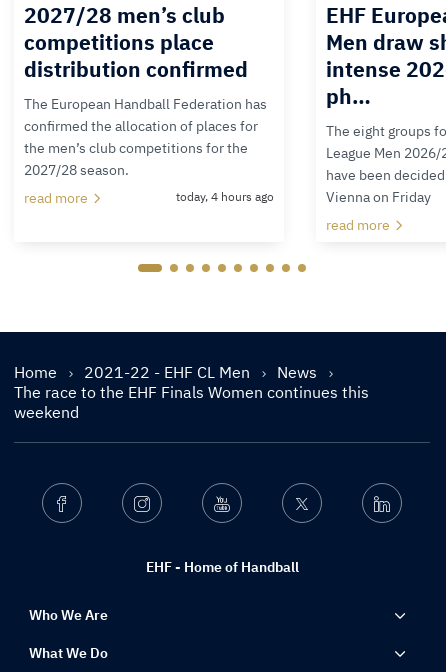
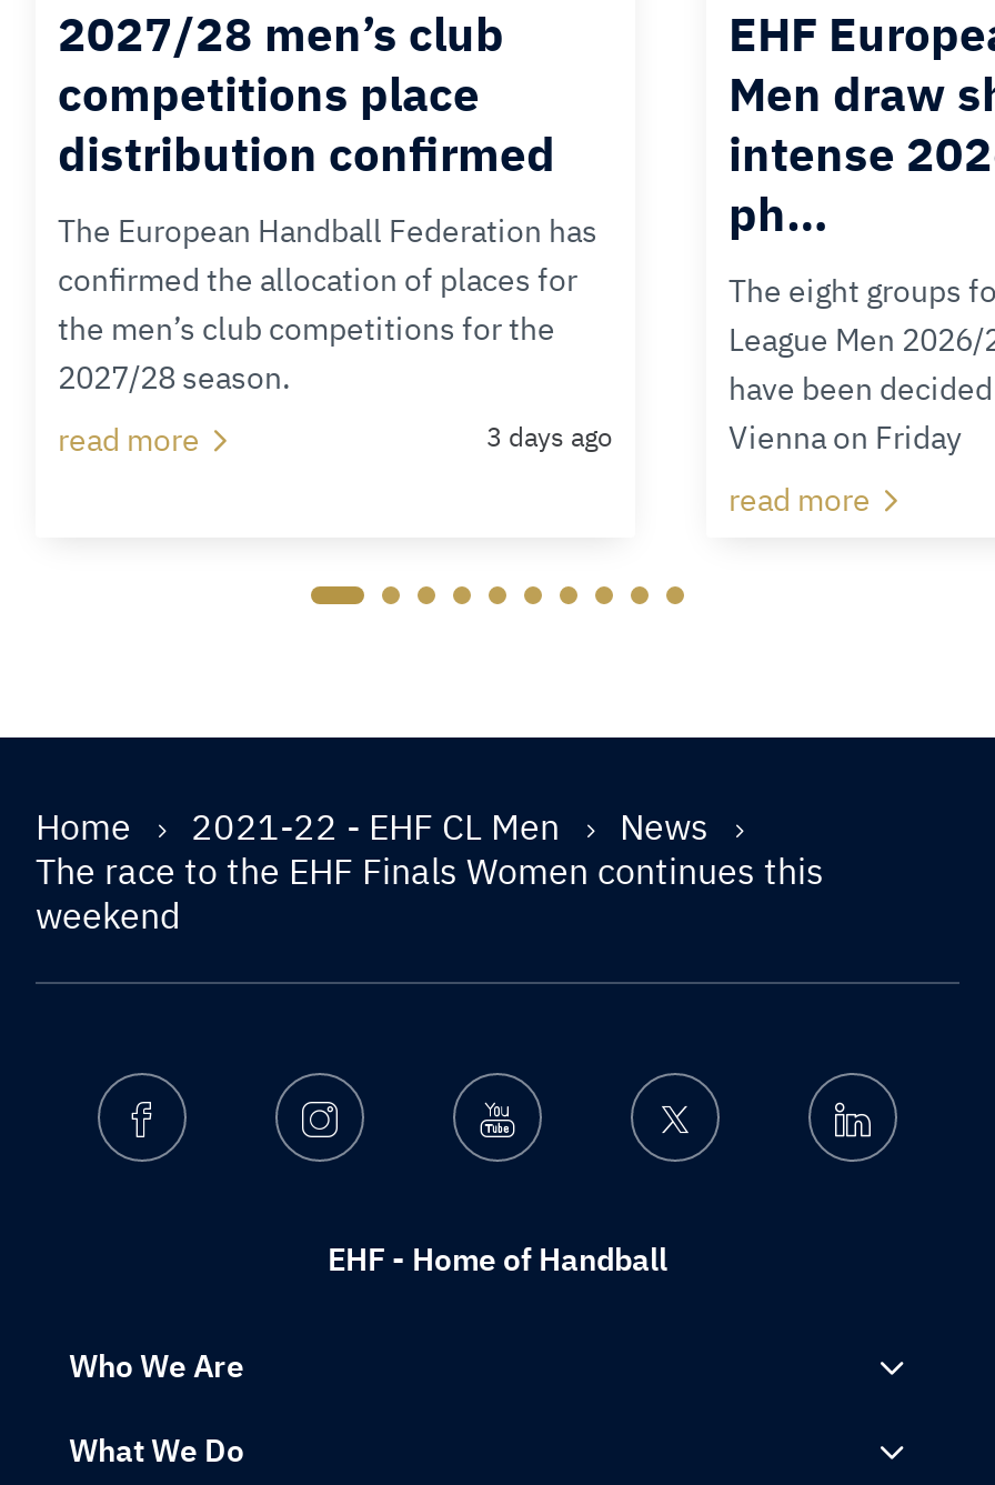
[176,189,274,204] today, 4 hours ago -> [486,420,613,453] 3 days ago

